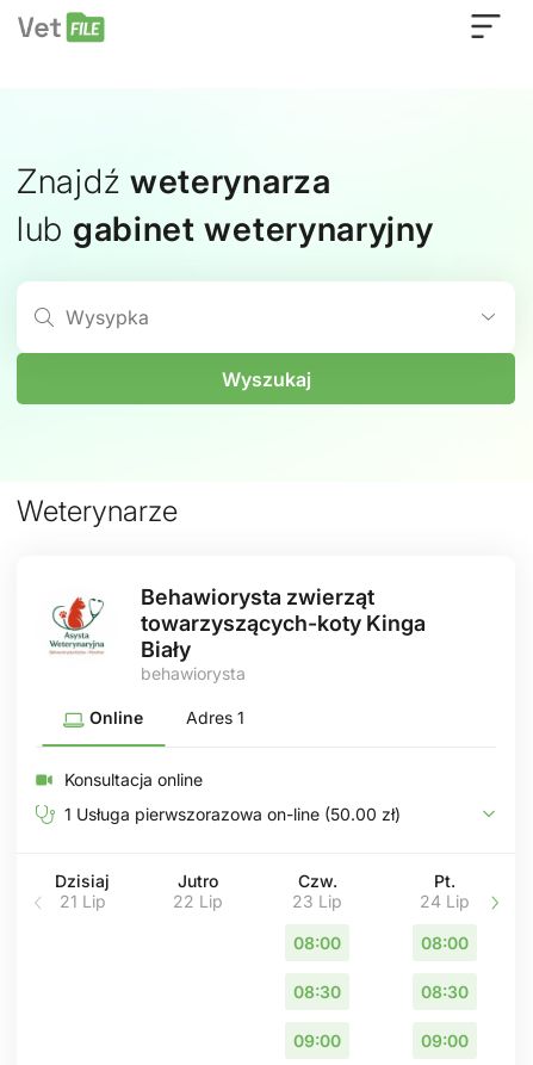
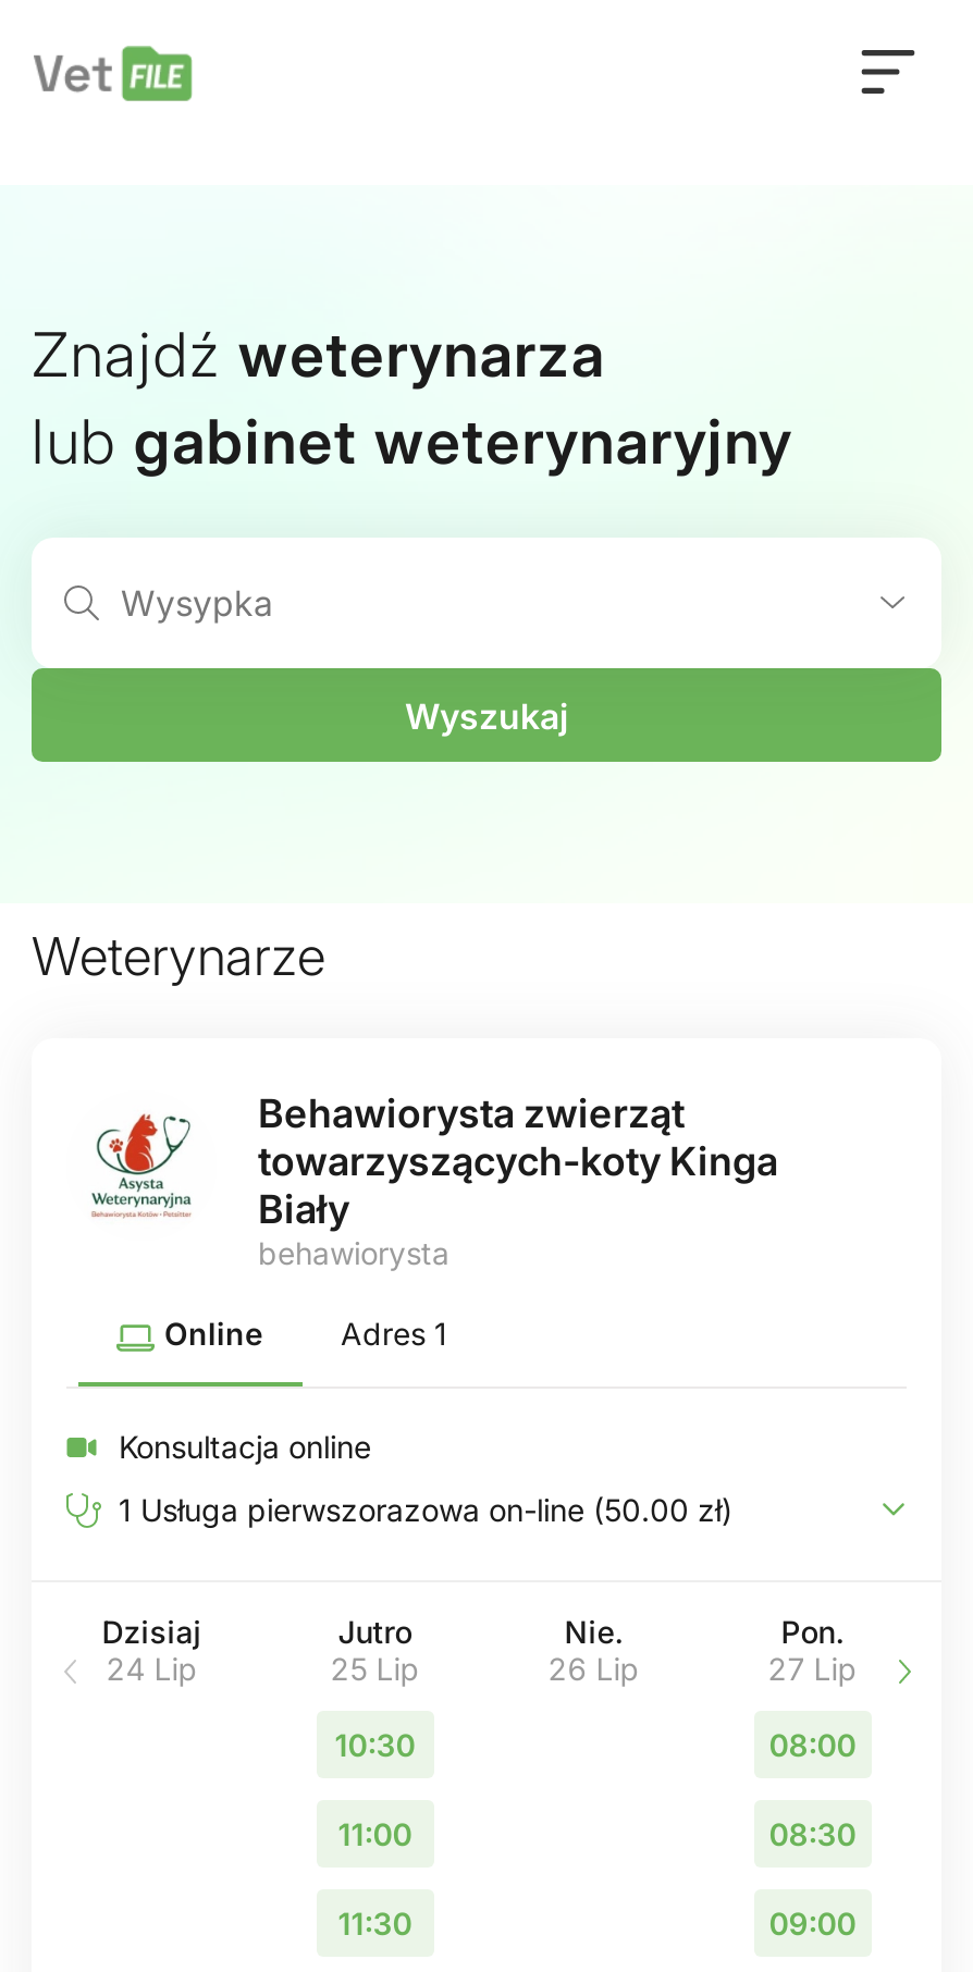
[292,871,342,911] Czw. | 23 Lip -> [335,1726,415,1763] 10:30
[419,871,470,911] Pt. | 24 Lip -> [768,1613,857,1687] Pon. | 27 Lip
[59,891,106,911] 21 Lip -> [106,1650,197,1687] 24 Lip
[173,891,223,911] 22 Lip -> [330,1650,419,1687] 25 Lip
[294,933,341,953] 08:00 -> [338,1815,412,1852] 11:00
[294,982,341,1002] 08:30 -> [338,1905,412,1942] 11:30
[294,1030,341,1051] 09:00 -> [548,1613,639,1687] Nie. | 26 Lip

